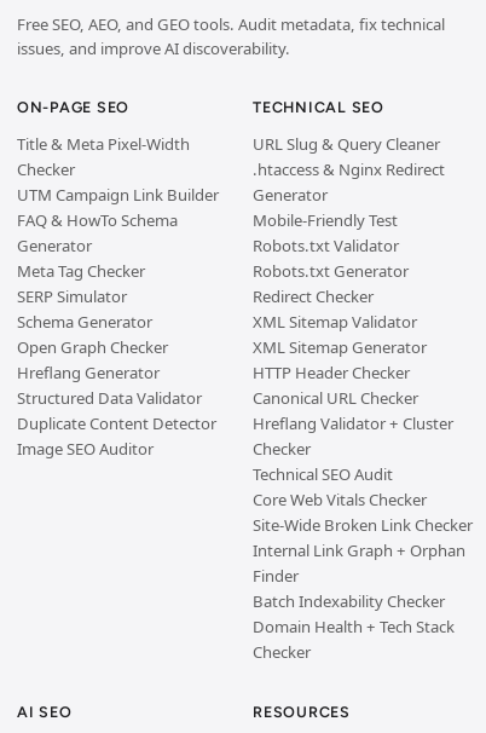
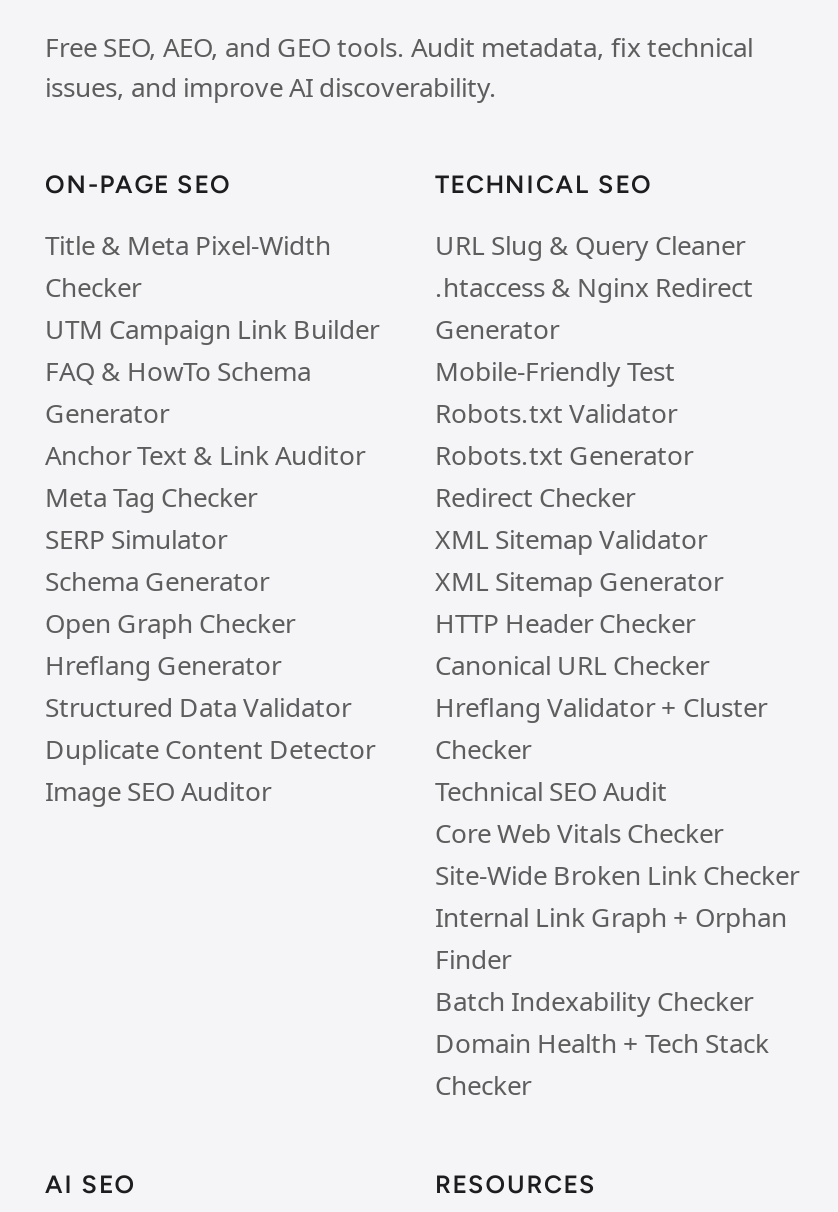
moved [17,260,216,460] -> [45,479,375,809]: Meta Tag Checker | SERP Simulator | Schema Generator | Open Graph Checker | Hreflang Generator | Structured Data Validator | Duplicate Content Detector | Image SEO Auditor
none -> [45,437,365,473] Anchor Text & Link Auditor

